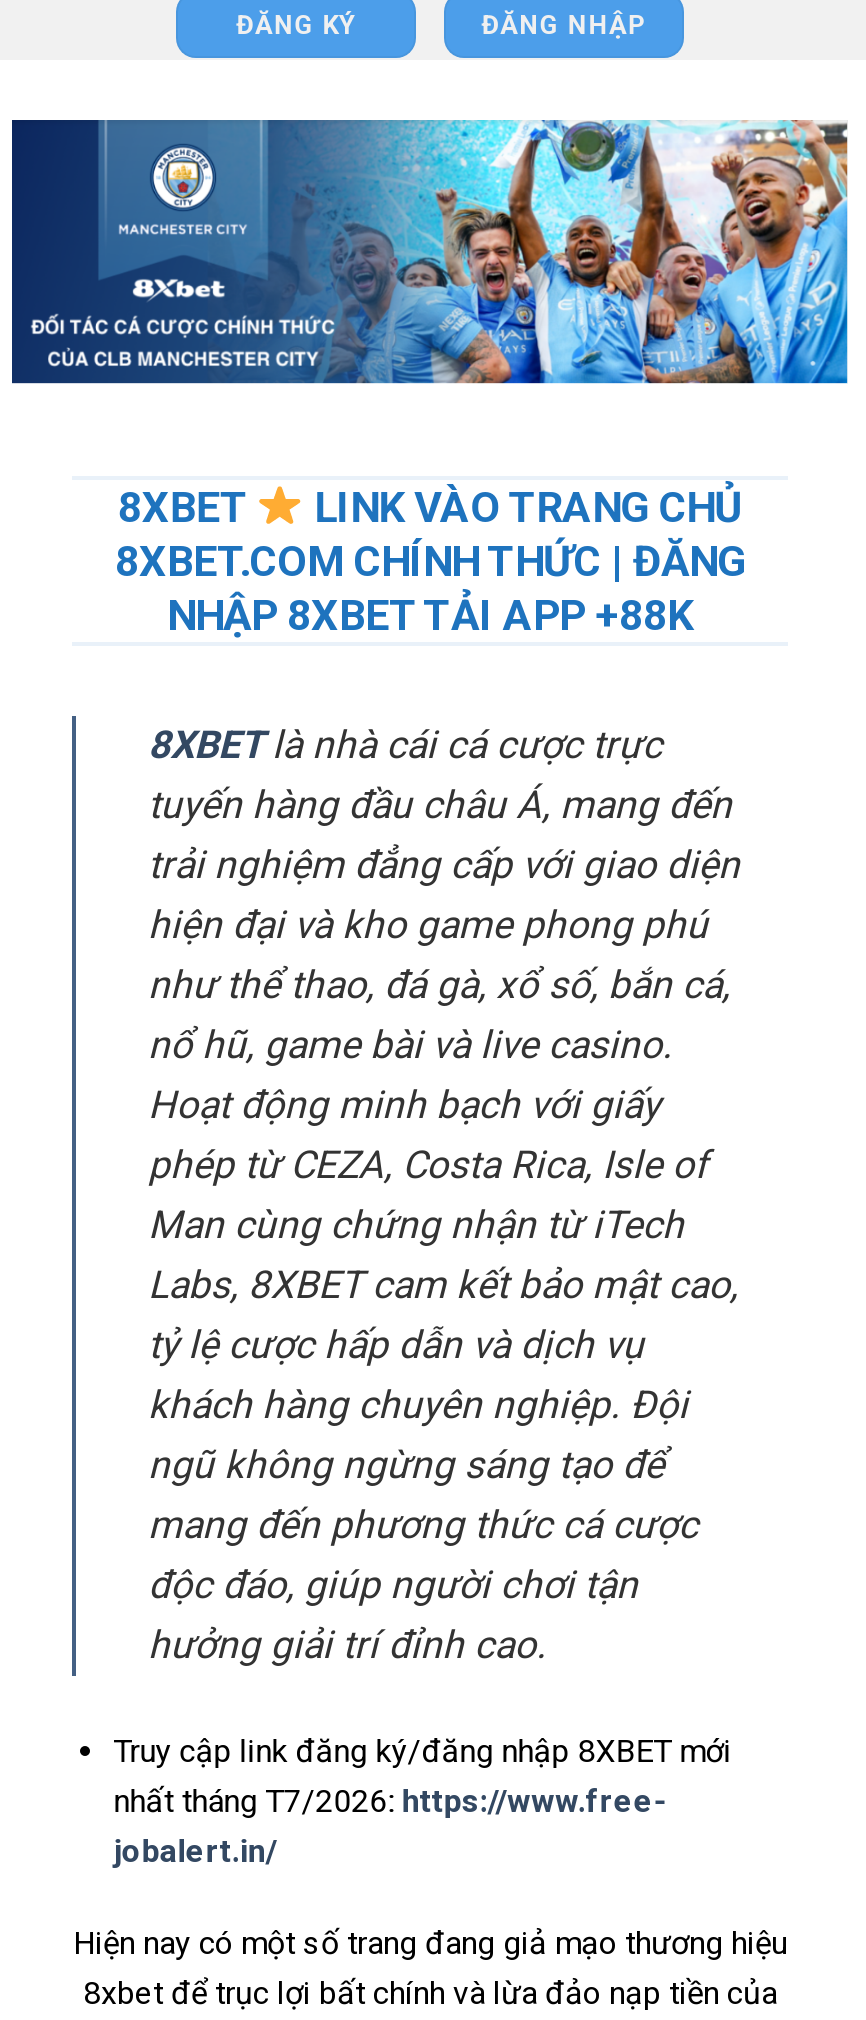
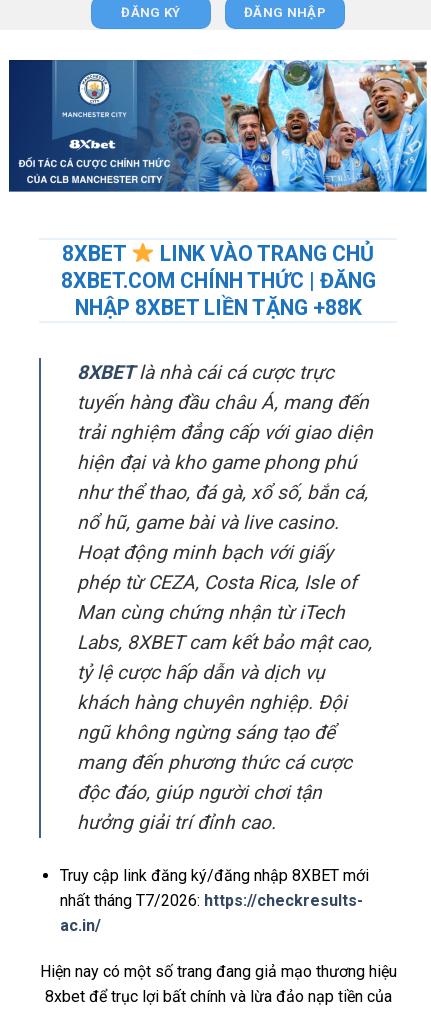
[167,590,693,640] NHẬP 8XBET TẢI APP +88K -> [74,295,361,320] NHẬP 8XBET LIỀN TẶNG +88K
[114,1782,666,1870] nhất tháng T7/2026: https://www.free- | jobalert.in/ -> [60,891,363,935] nhất tháng T7/2026: https://checkresults- | ac.in/

